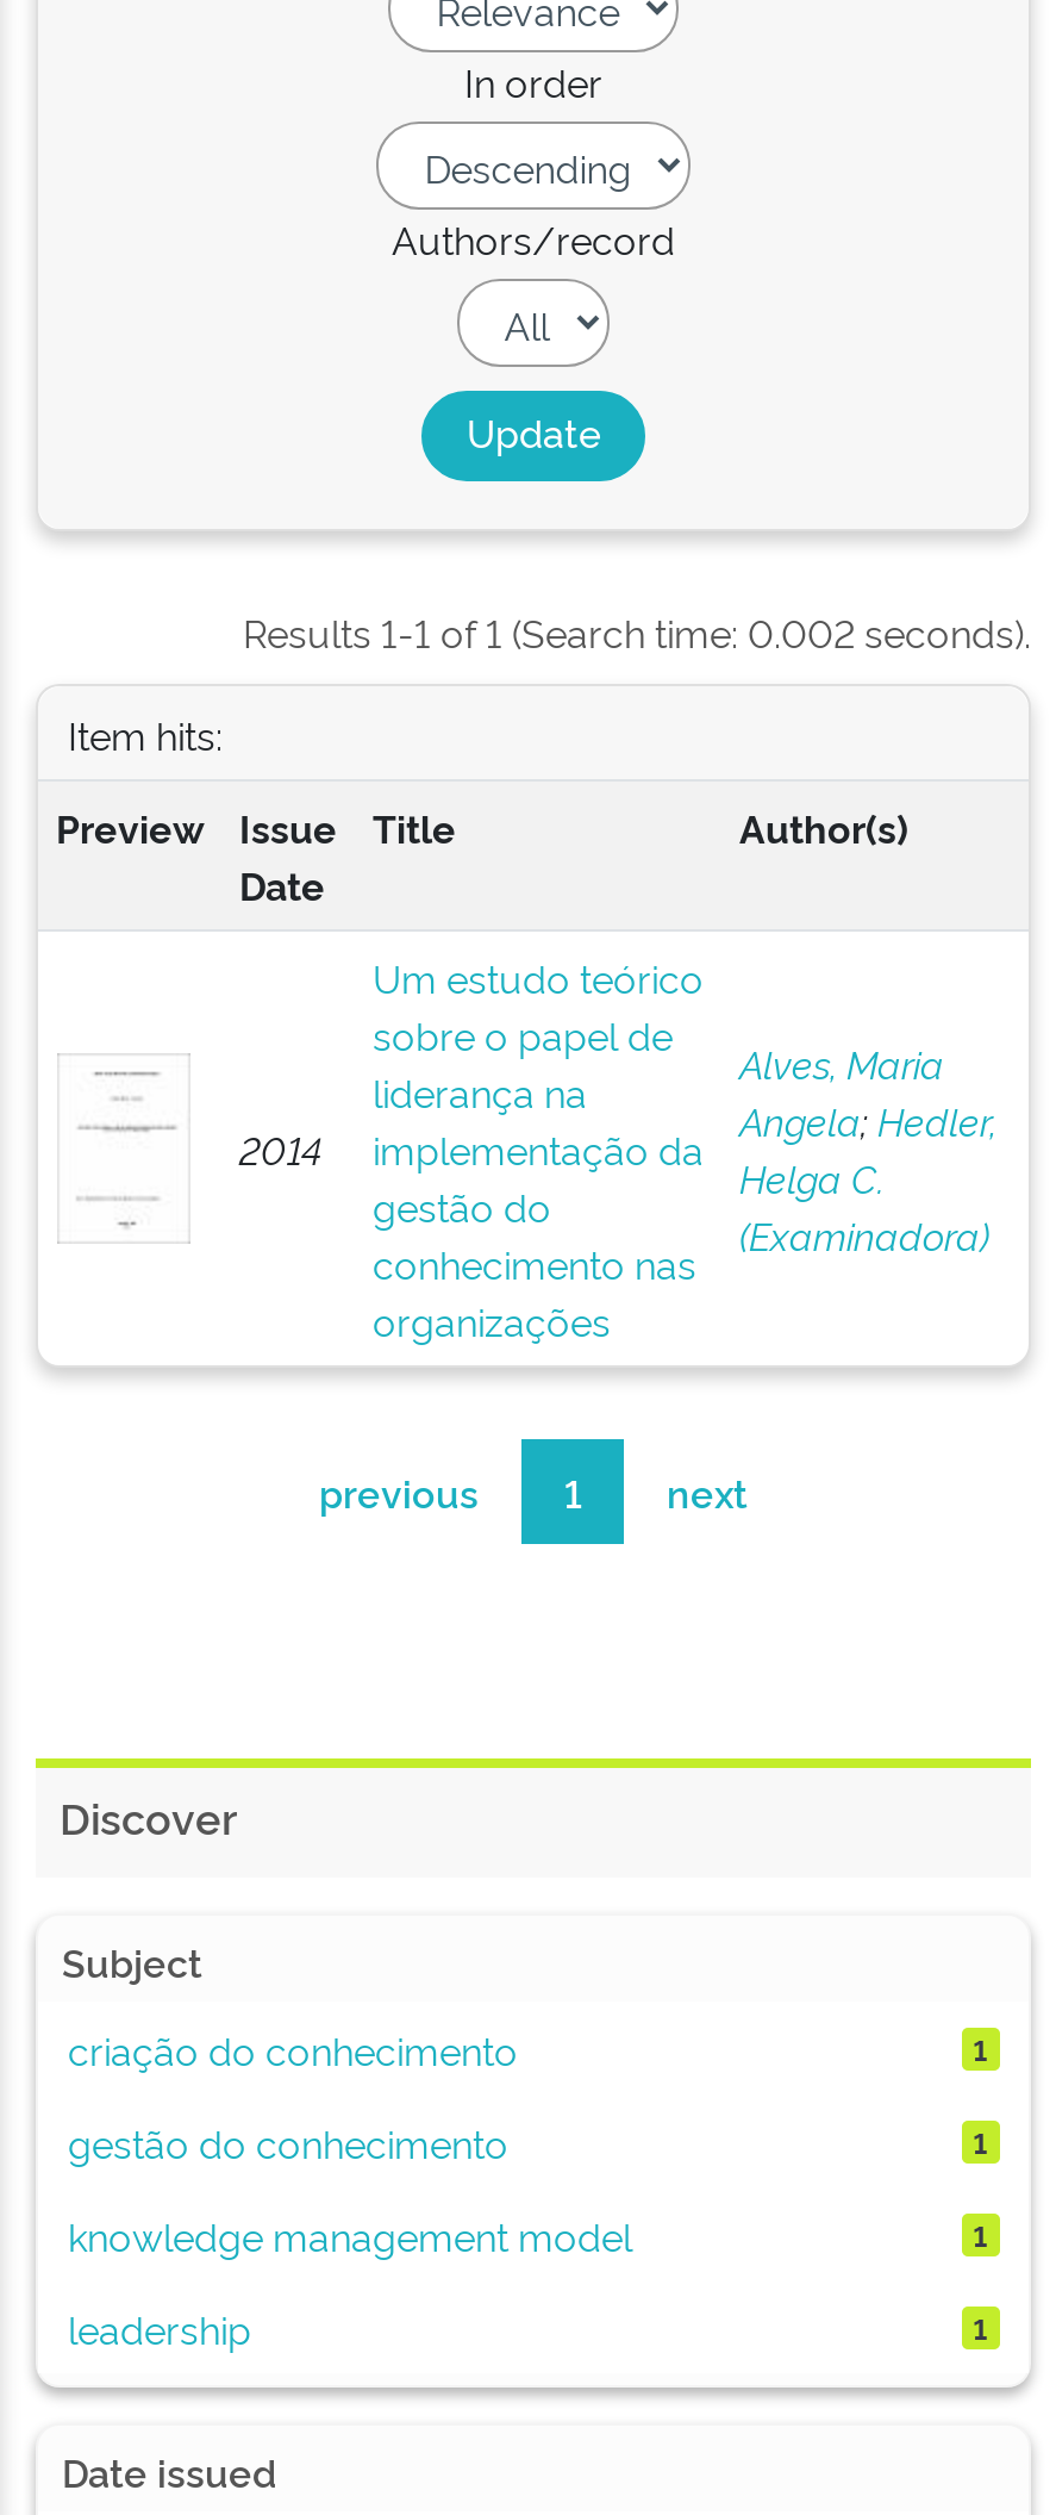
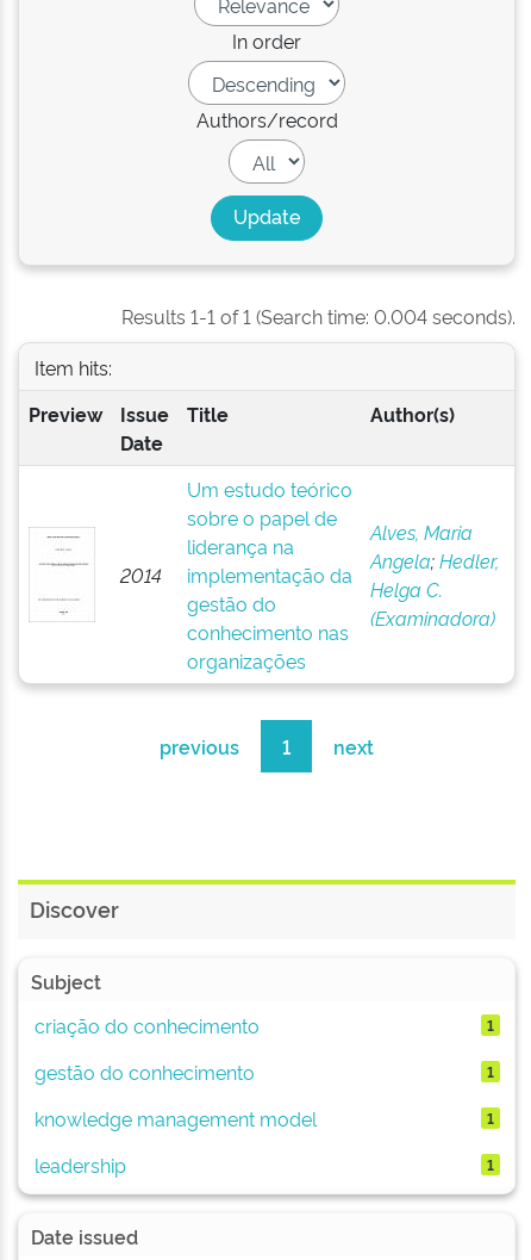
[243,605,1031,658] Results 1-1 of 1 (Search time: 0.002 seconds). -> [121,303,516,329] Results 1-1 of 1 (Search time: 0.004 seconds).

